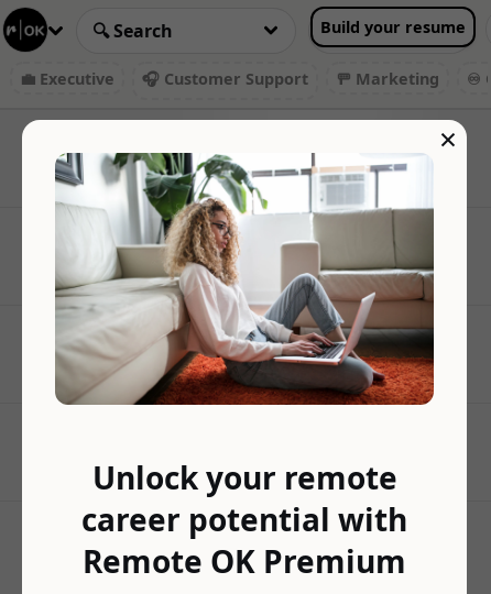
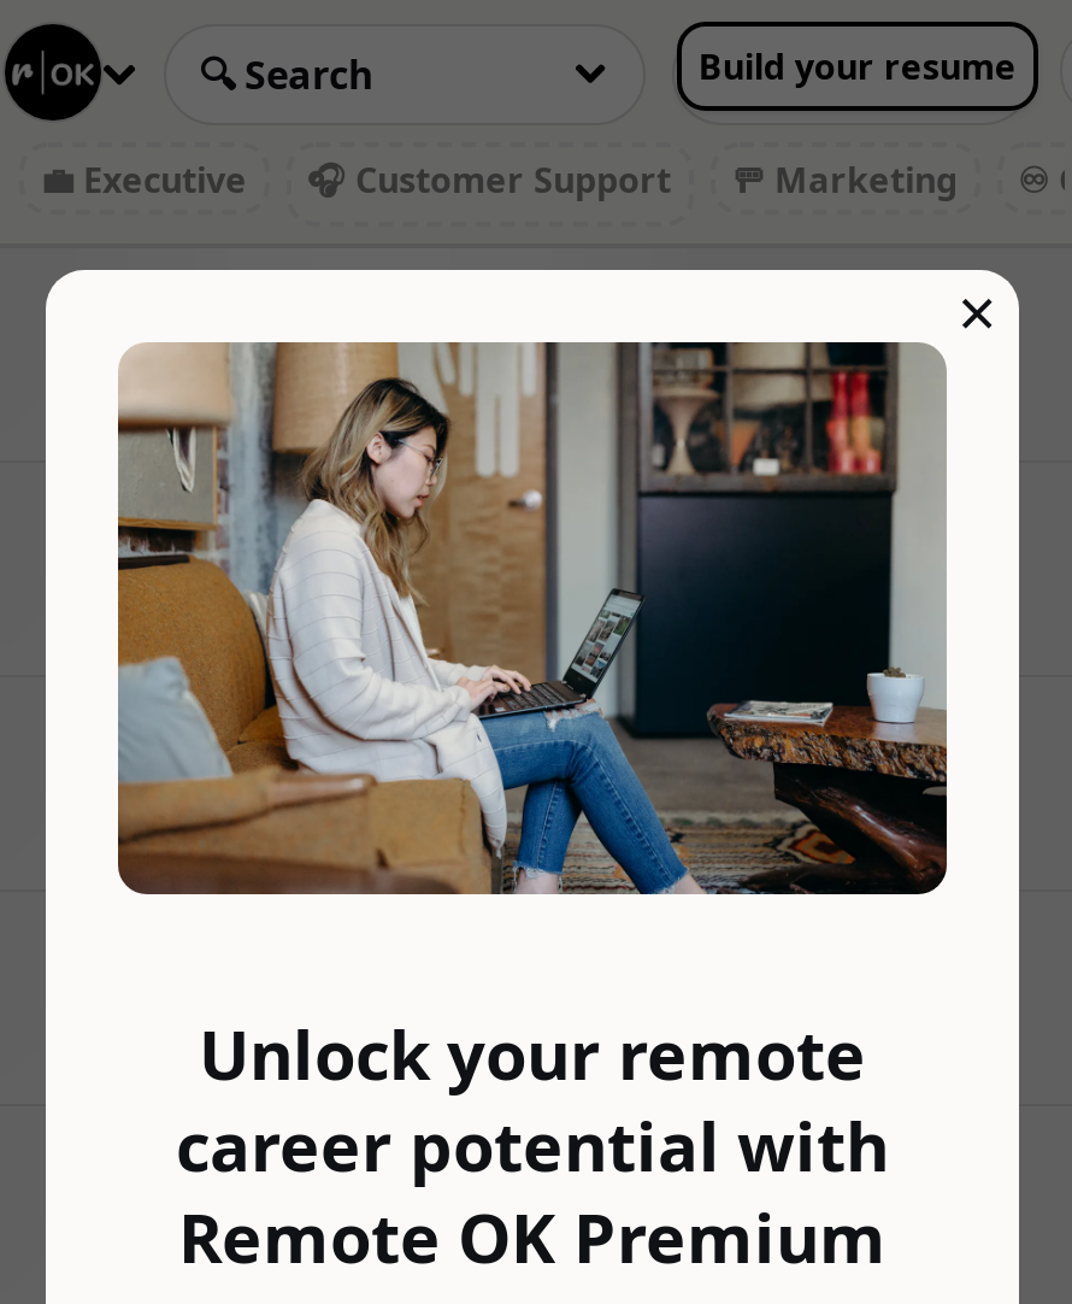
[55,152,435,406] [image] -> [116,340,949,897] [image]

